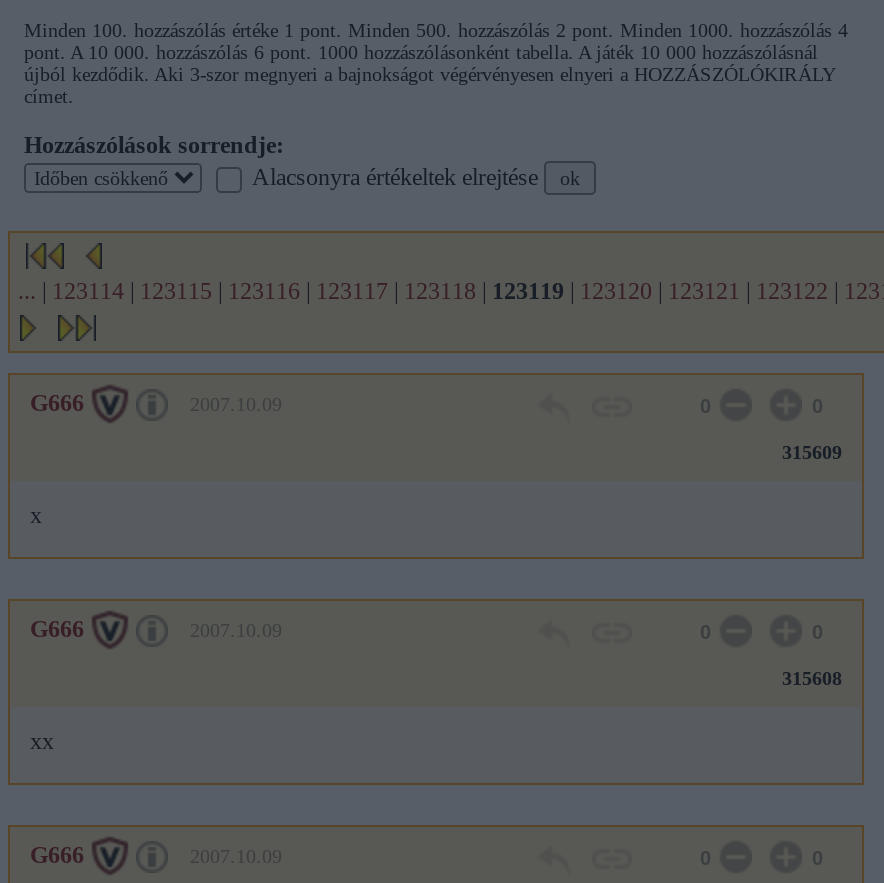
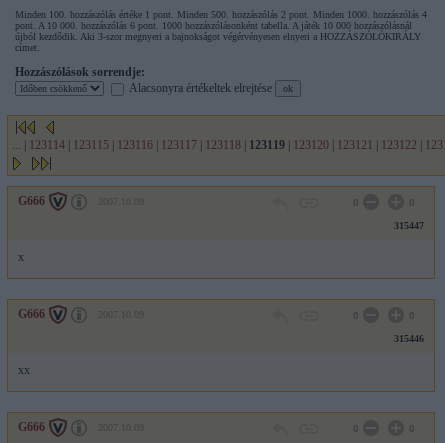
[782,441,842,463] 315609 -> [394,220,424,231] 315447
[782,667,842,689] 315608 -> [394,333,424,344] 315446

